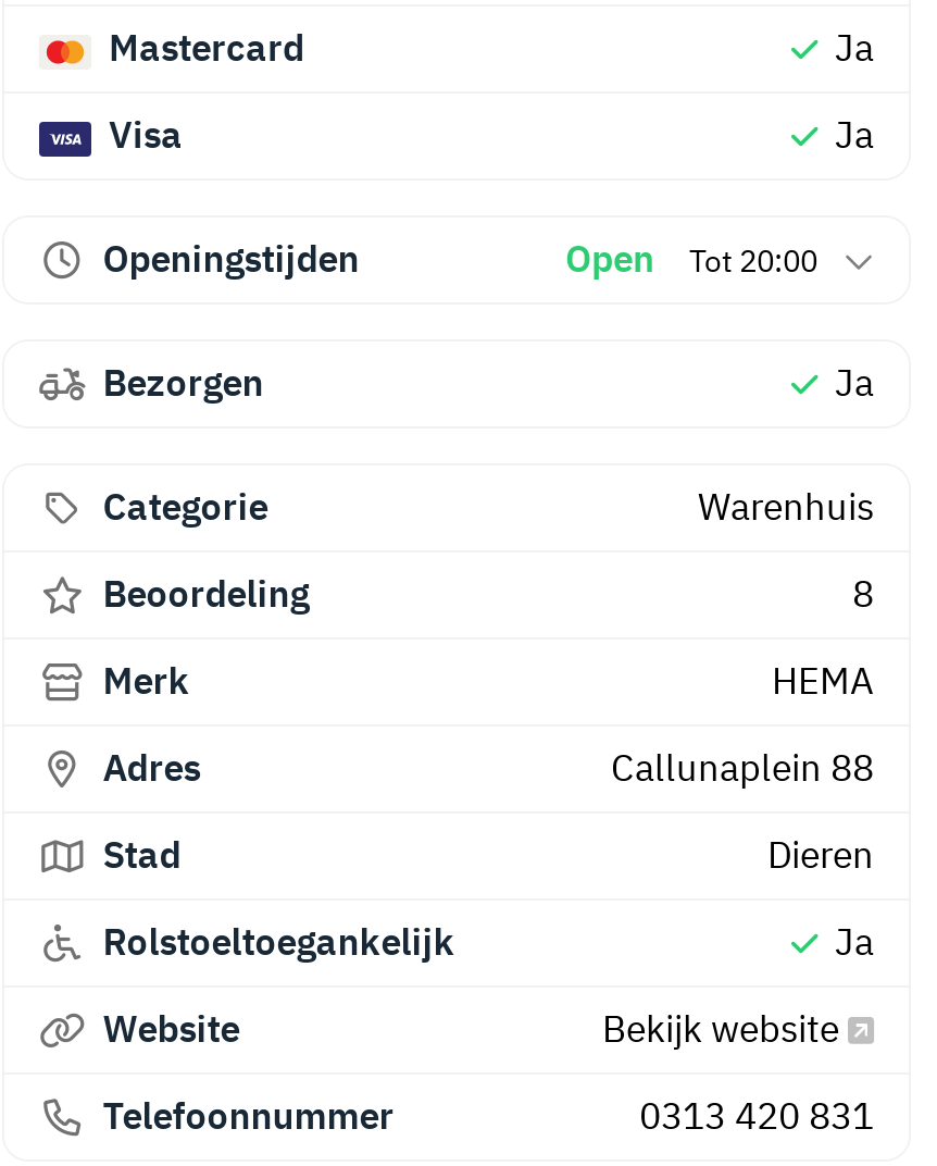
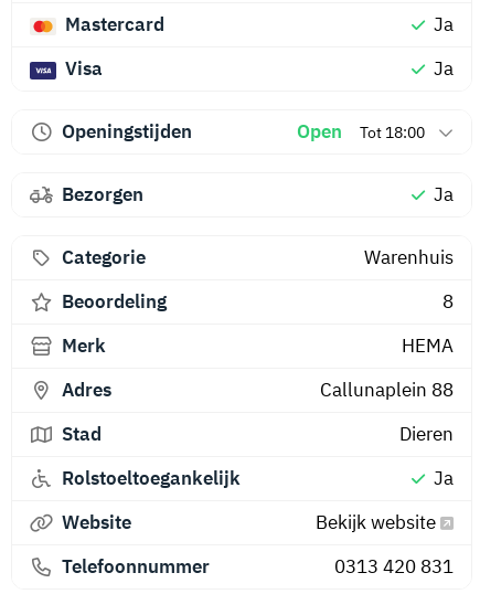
[565,235,817,283] Open Tot 20:00 -> [297,119,425,144] Open Tot 18:00

